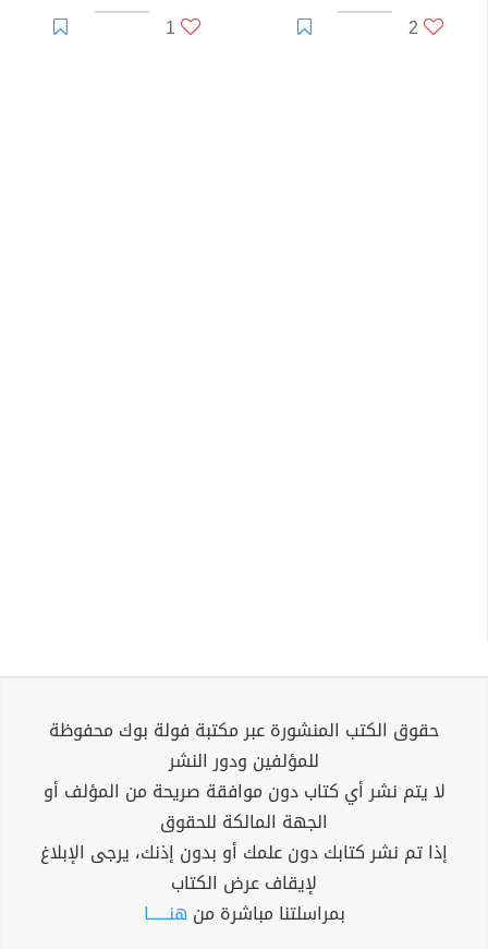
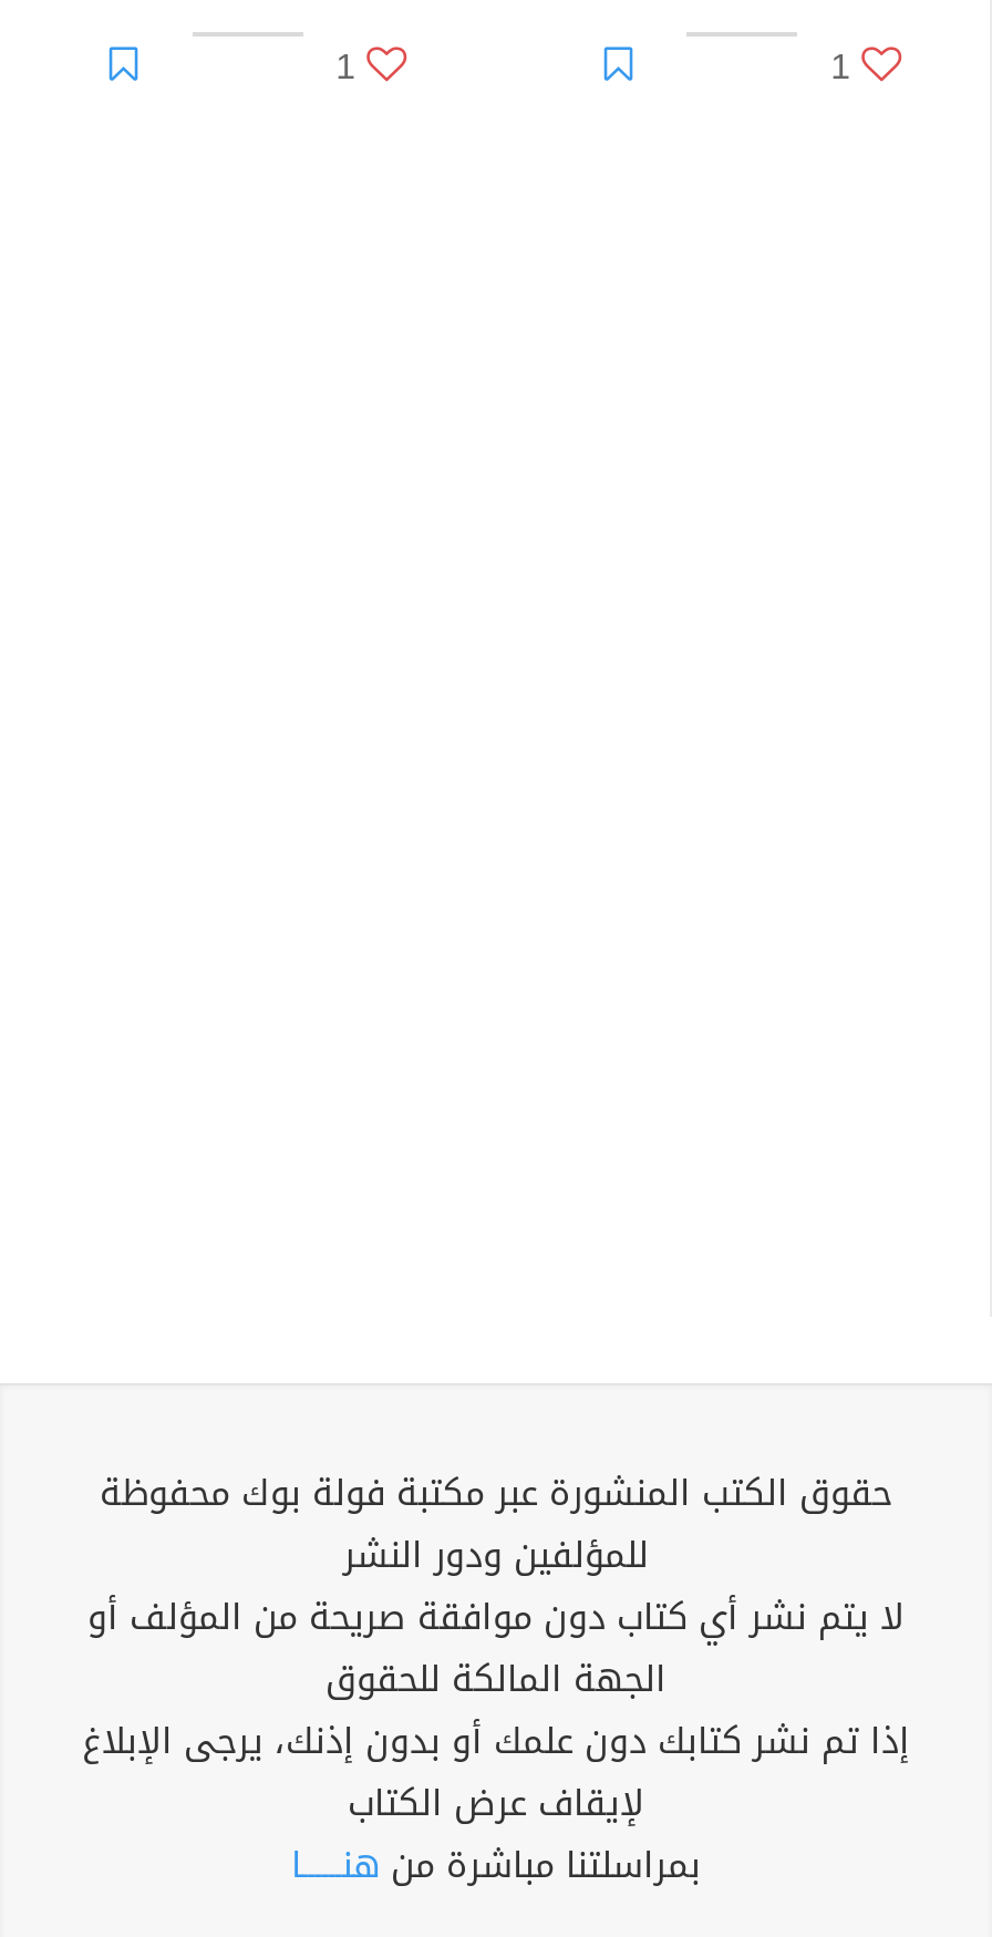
[409,11,418,45] 2 -> [831,33,851,101] 1

